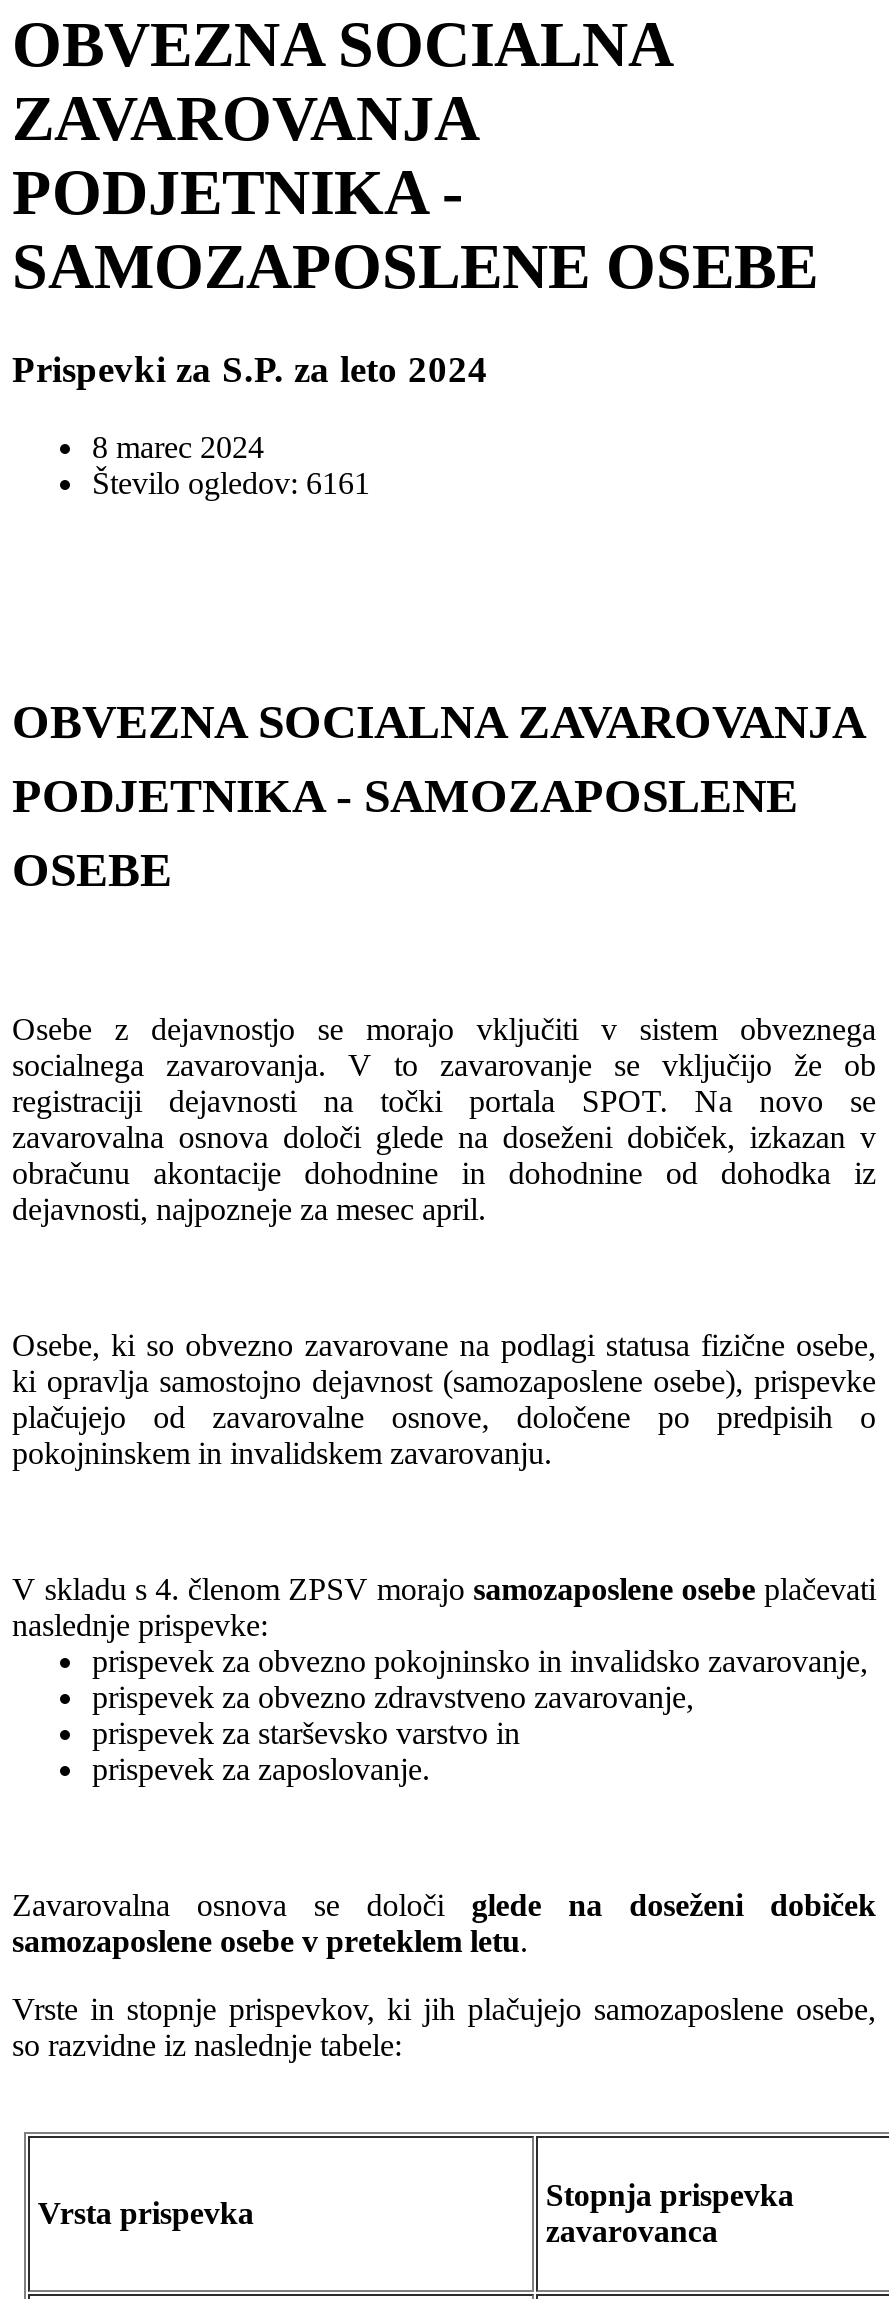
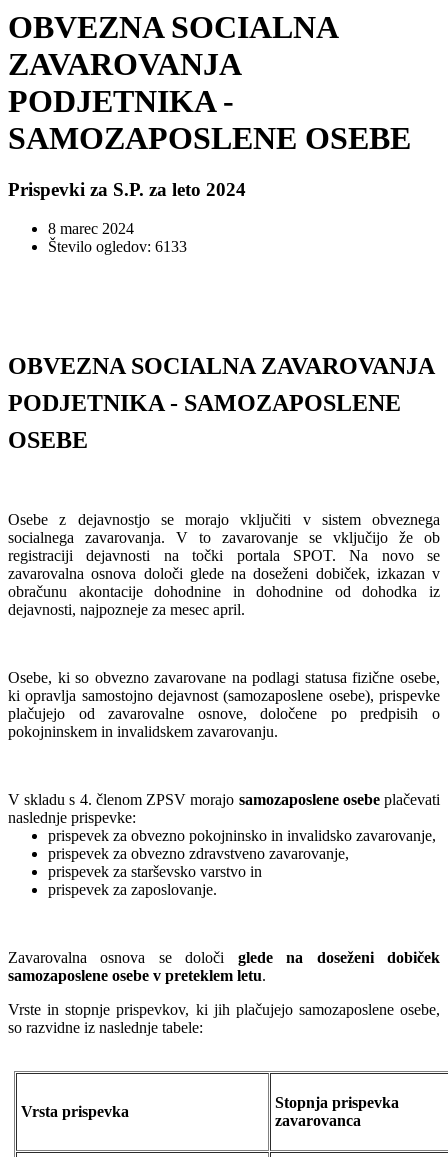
[92,465,370,499] Število ogledov: 6161 -> [48,237,187,254] Število ogledov: 6133

